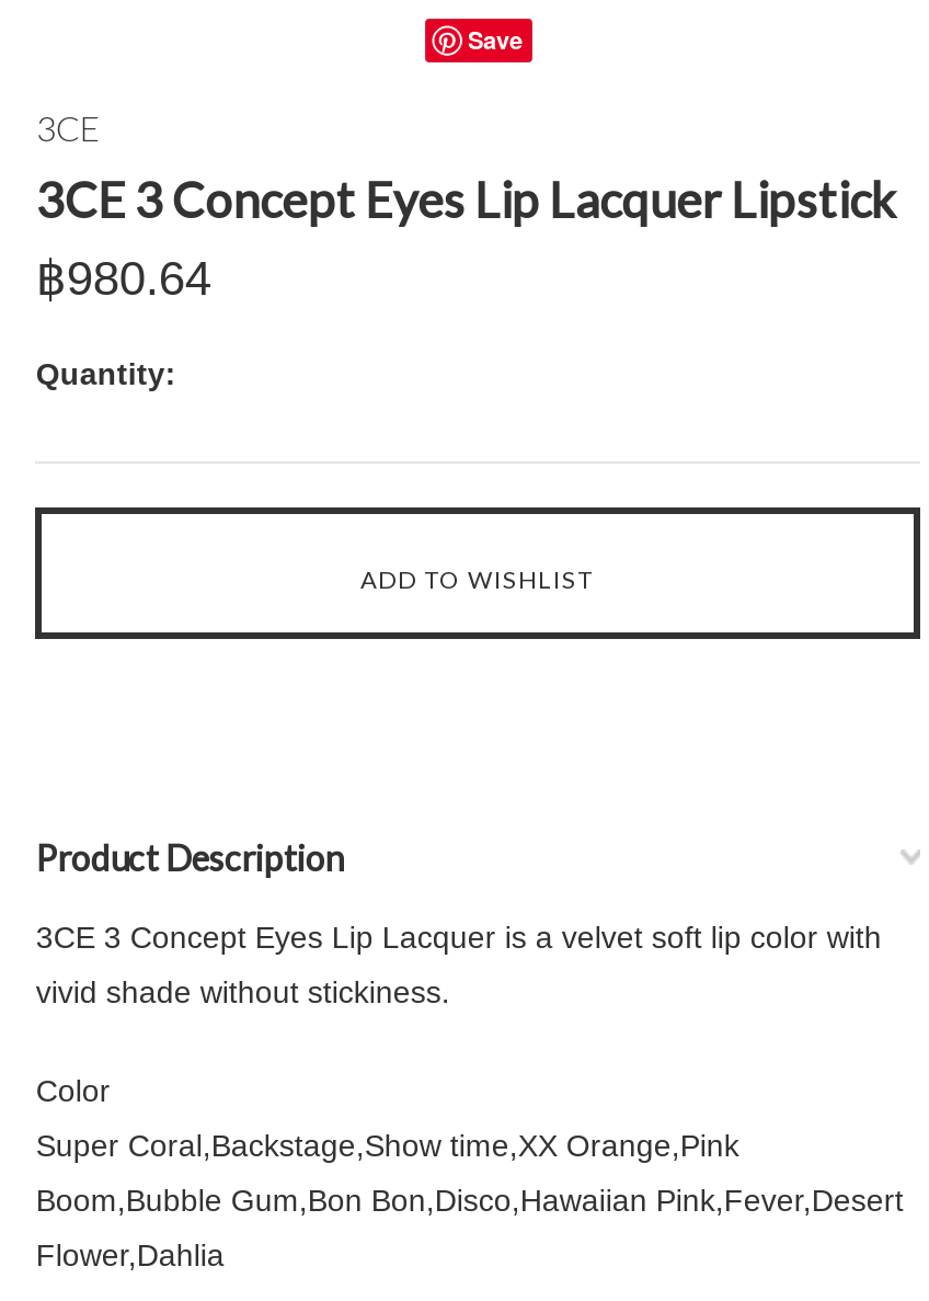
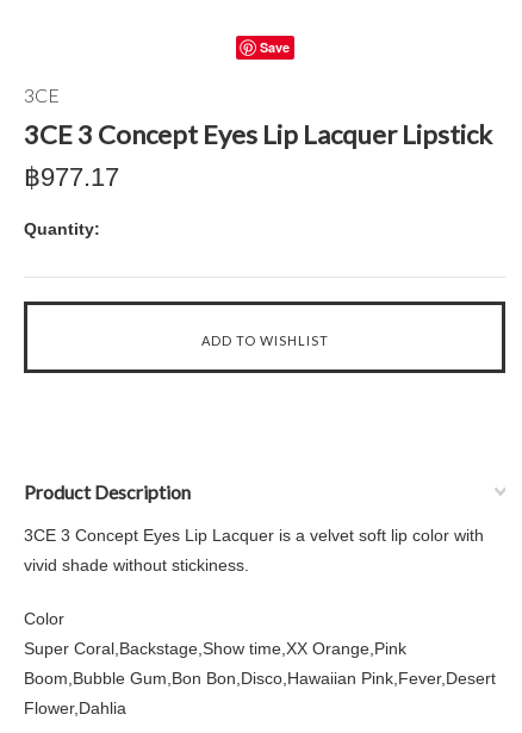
[36,251,211,306] ฿980.64 -> [24,162,120,192] ฿977.17

